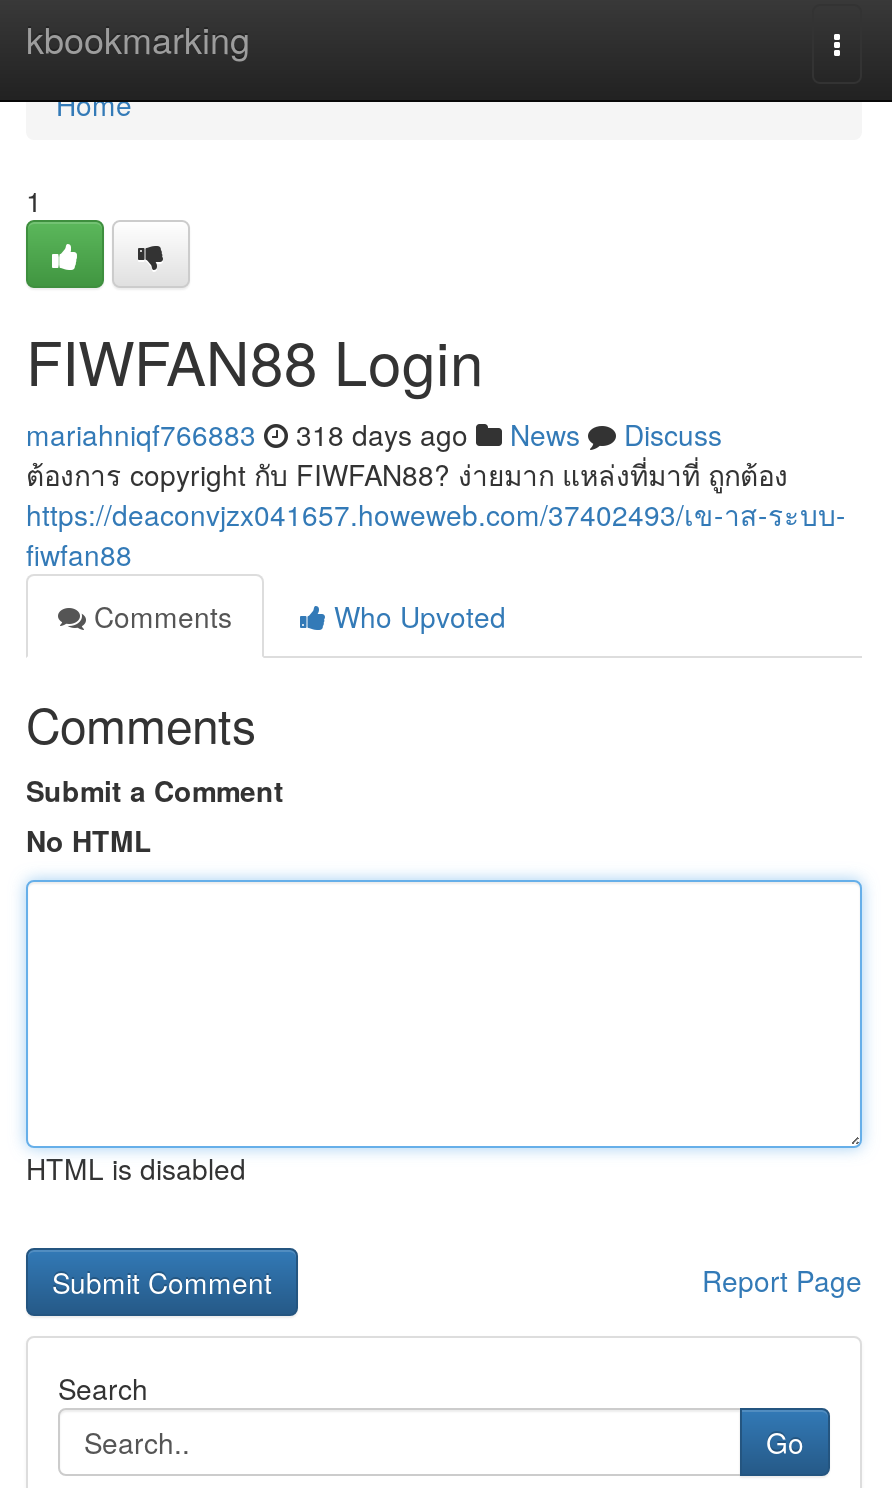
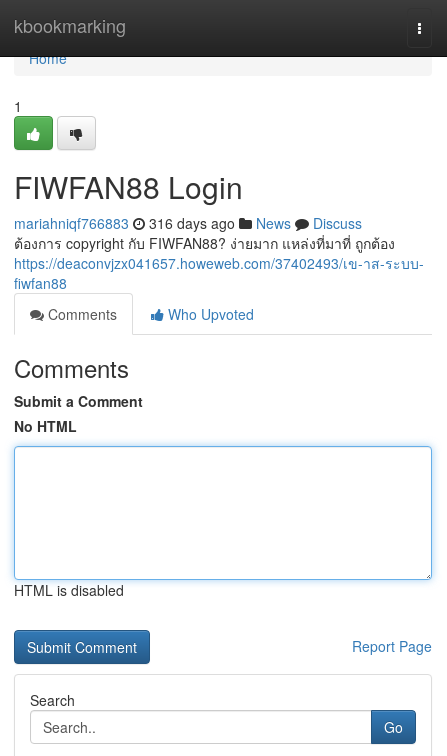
[26,414,722,454] mariahniqf766883 318 days ago News Discuss -> [14,213,362,233] mariahniqf766883 316 days ago News Discuss

